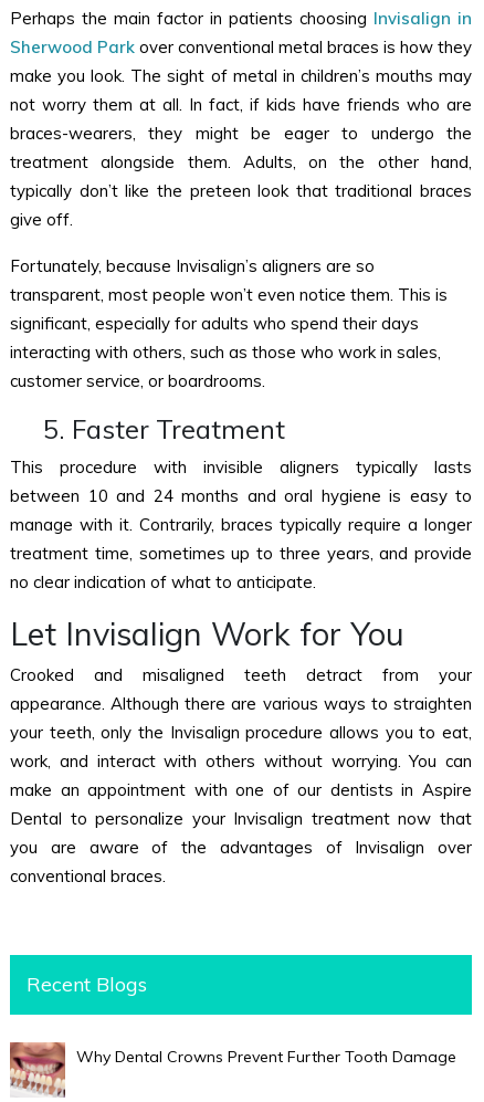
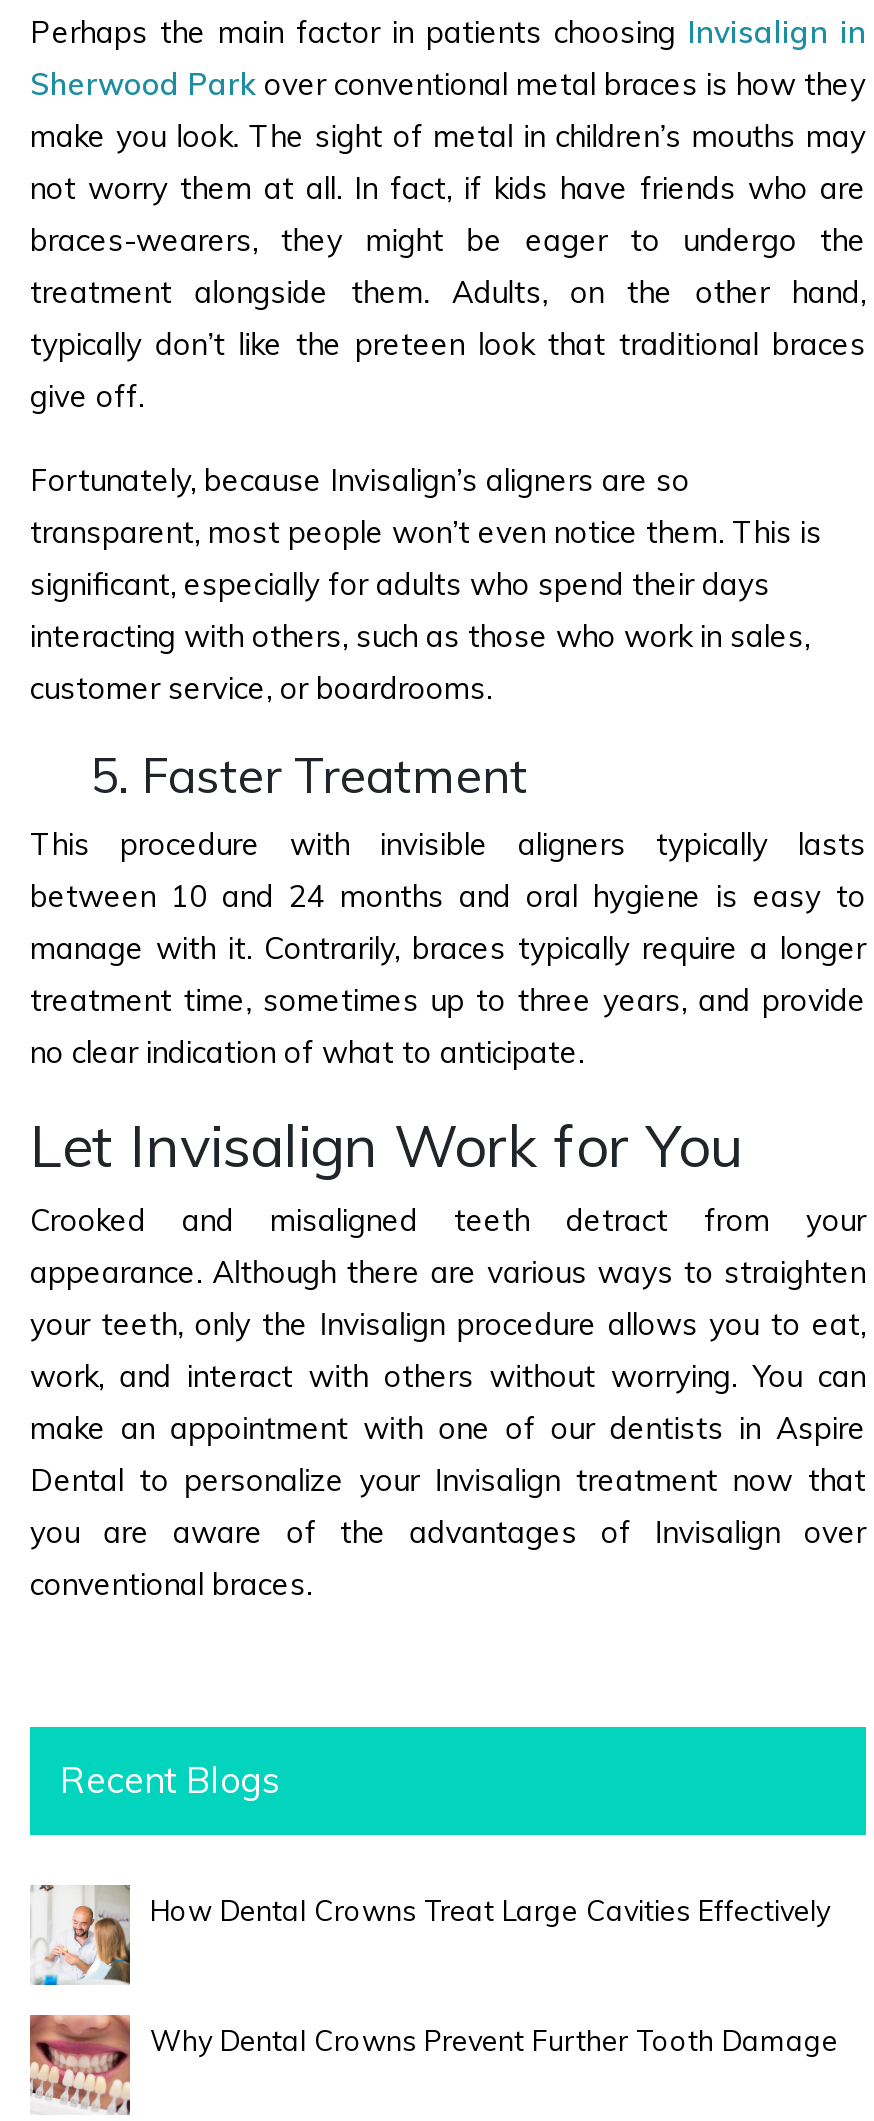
none -> [30,1885,830,1987] [image] | How Dental Crowns Treat Large Cavities Effectively

